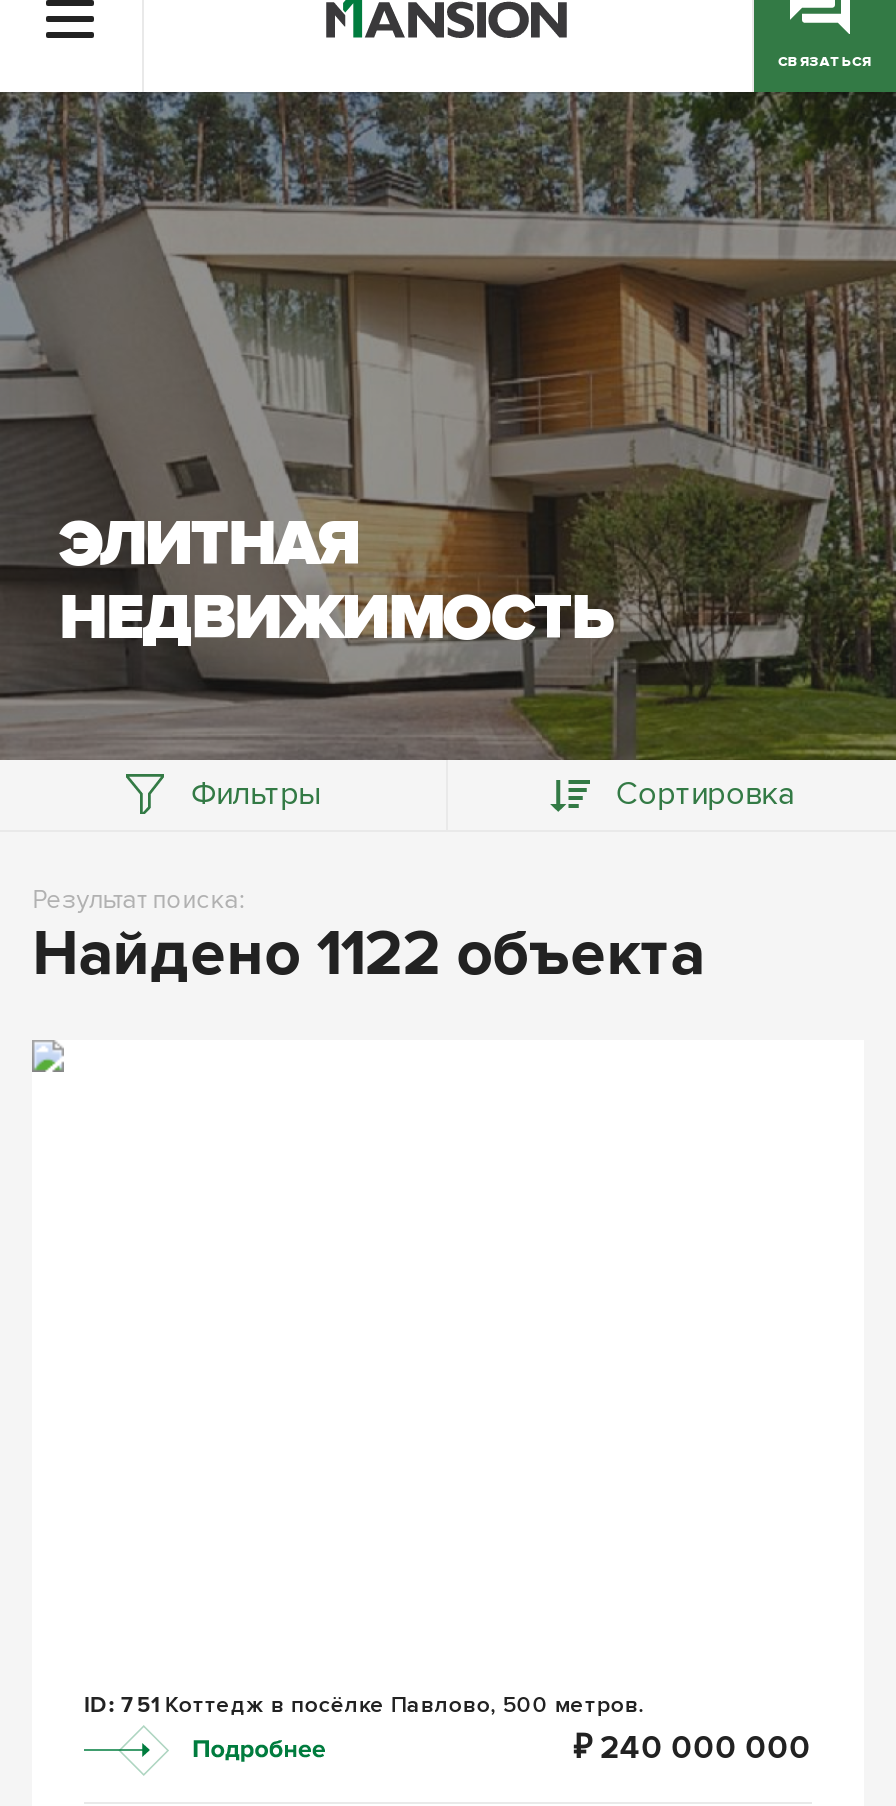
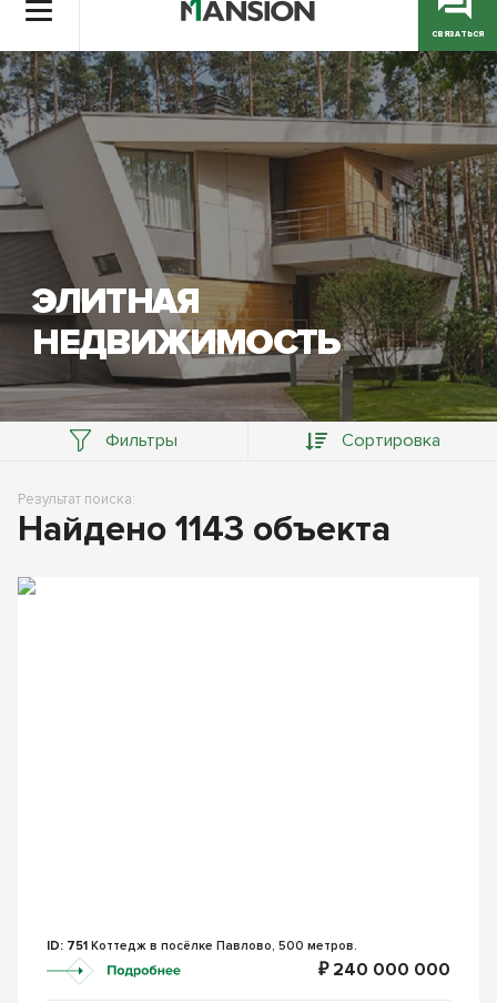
[32,915,704,993] Найдено 1122 объекта -> [18,508,391,551] Найдено 1143 объекта

